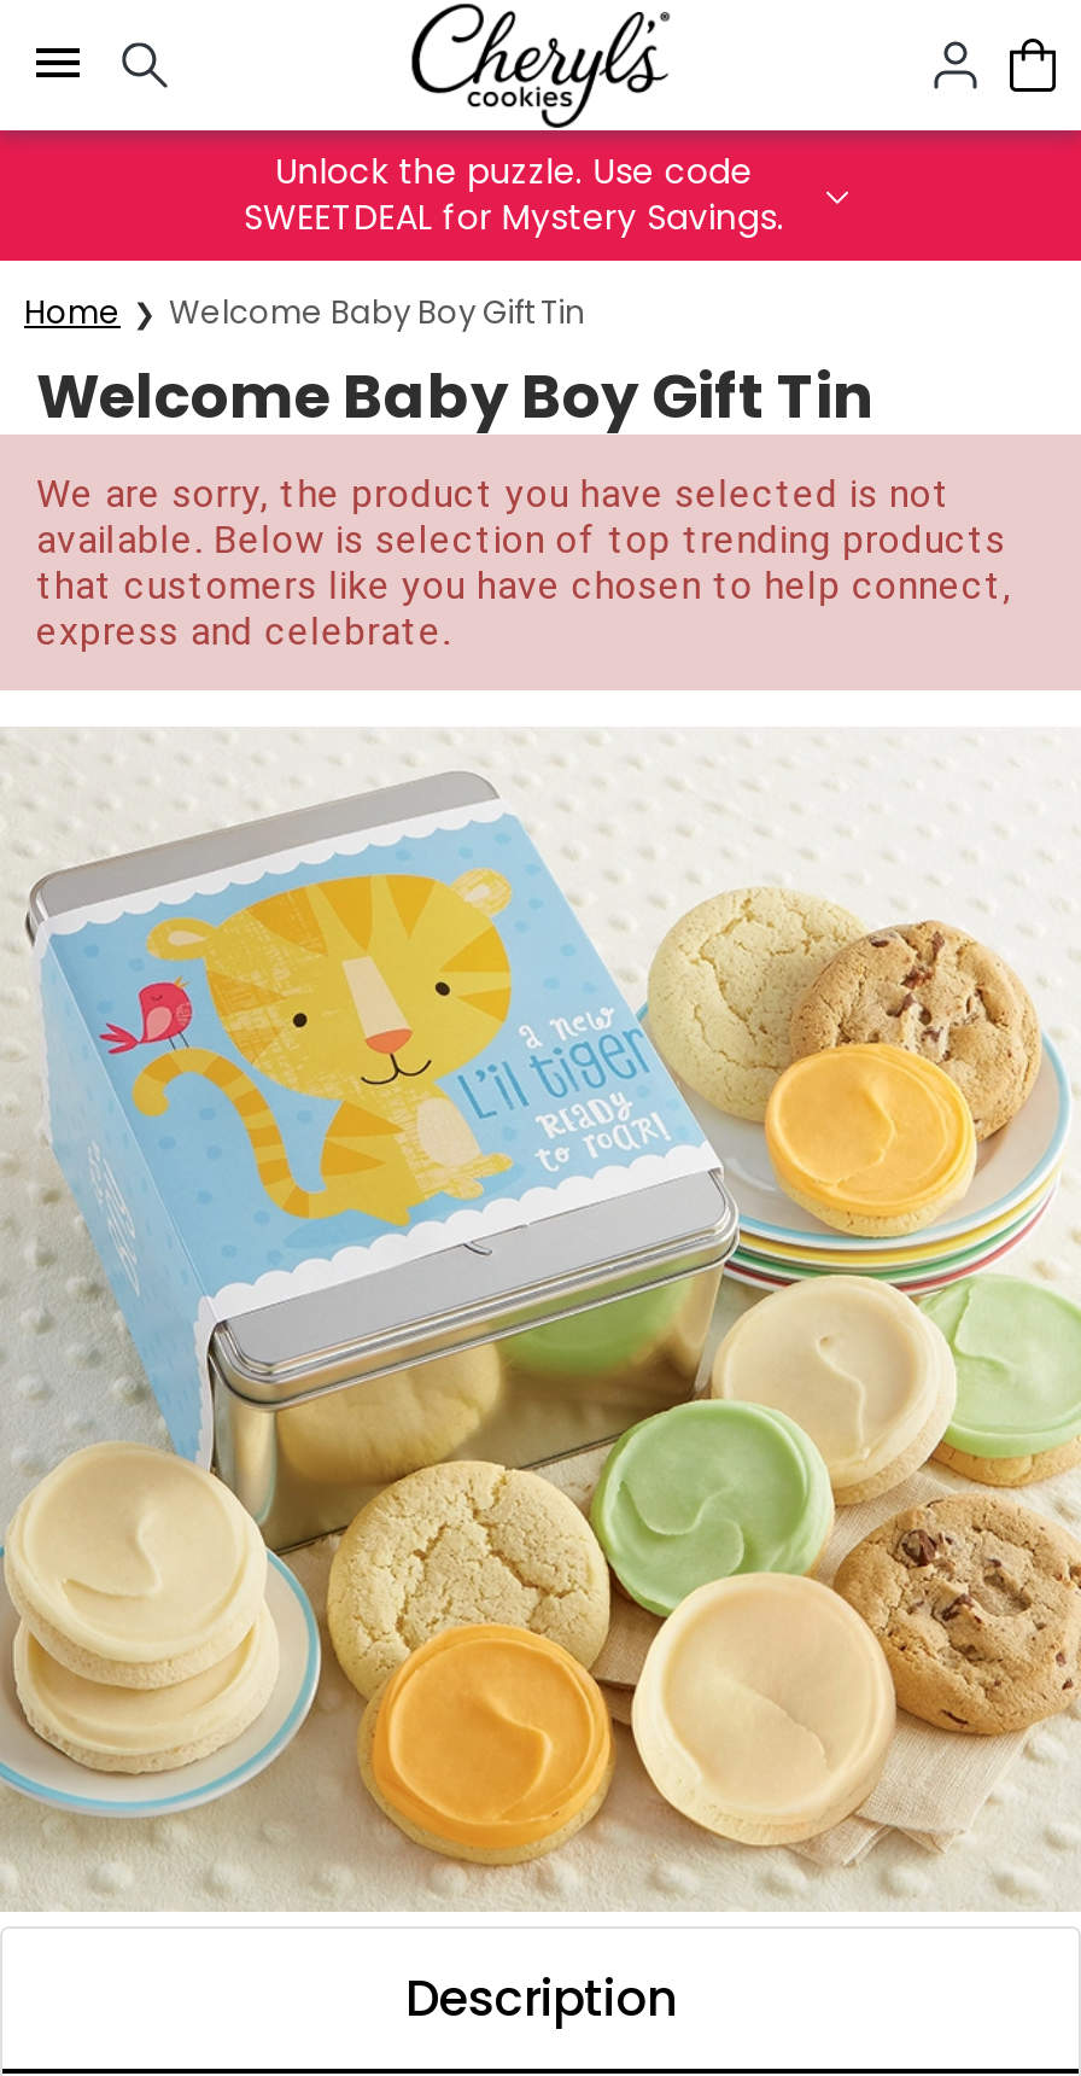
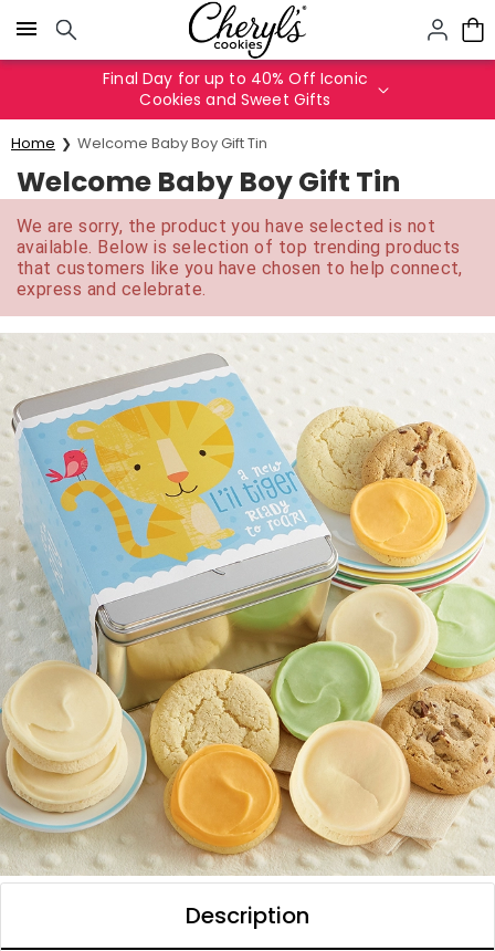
[243,147,784,241] Unlock the puzzle. Use code | SWEETDEAL for Mystery Savings. -> [103,67,368,111] Final Day for up to 40% Off Iconic | Cookies and Sweet Gifts

